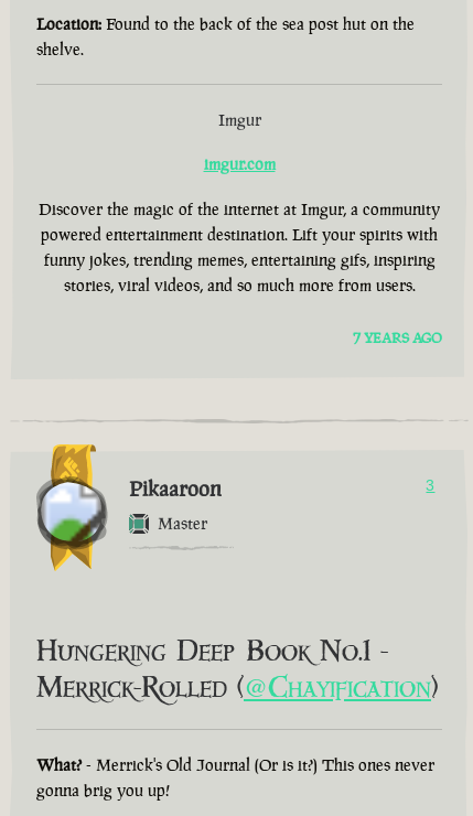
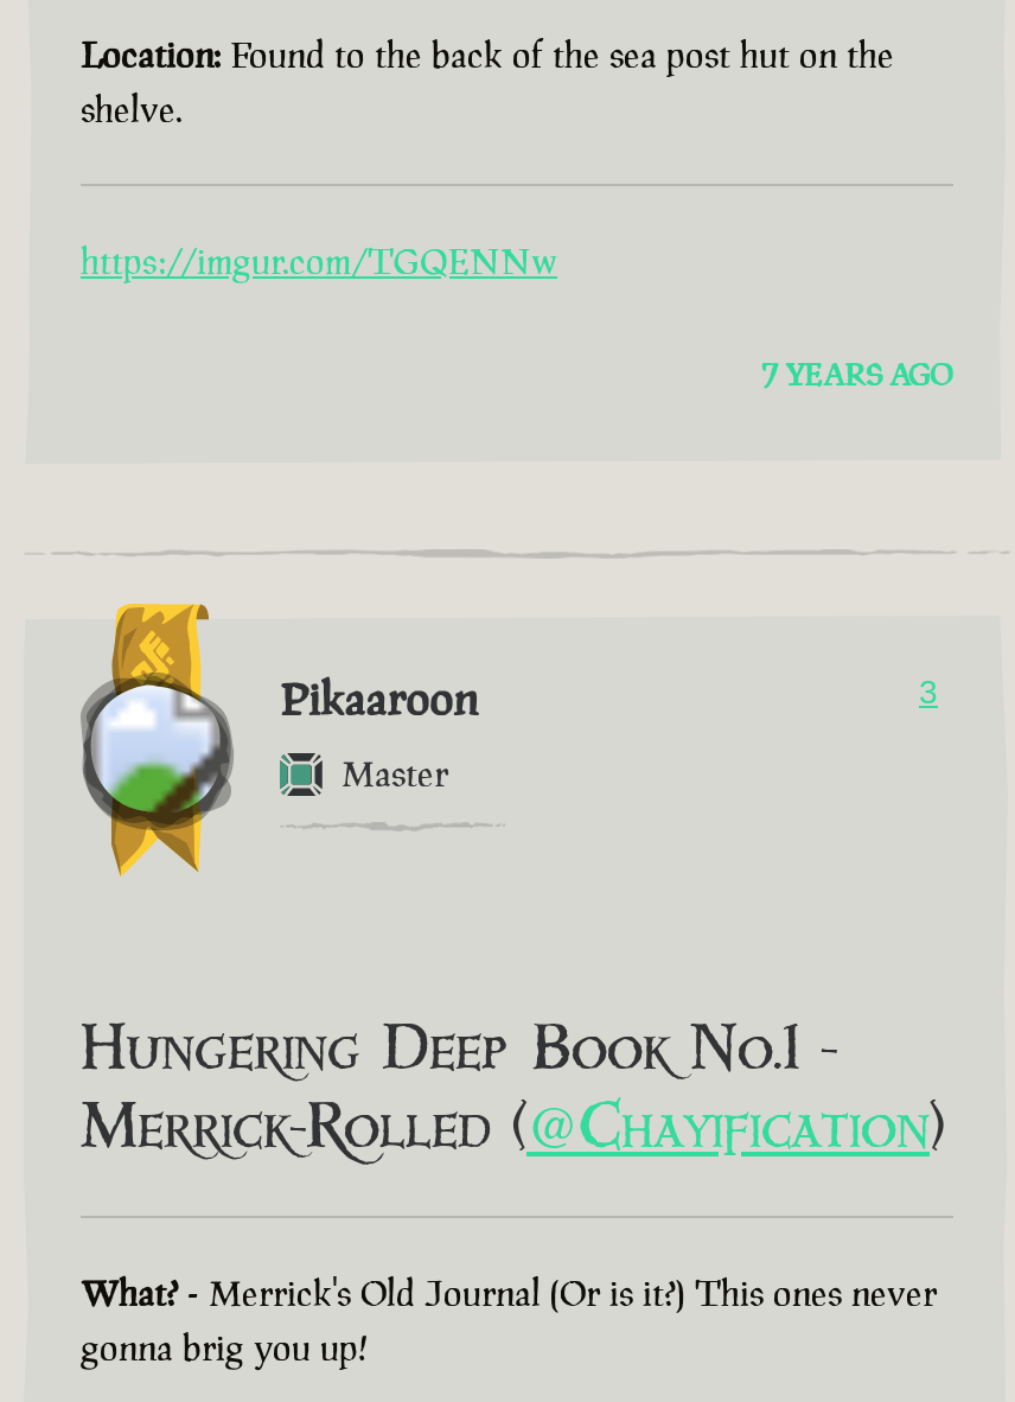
[39,109,440,296] Imgur | imgur.com | Discover the magic of the internet at Imgur, a community | powered entertainment destination. Lift your spirits with | funny jokes, trending memes, entertaining gifs, inspiring | stories, viral videos, and so much more from users. -> [81,239,557,284] https://imgur.com/TGQENNw

